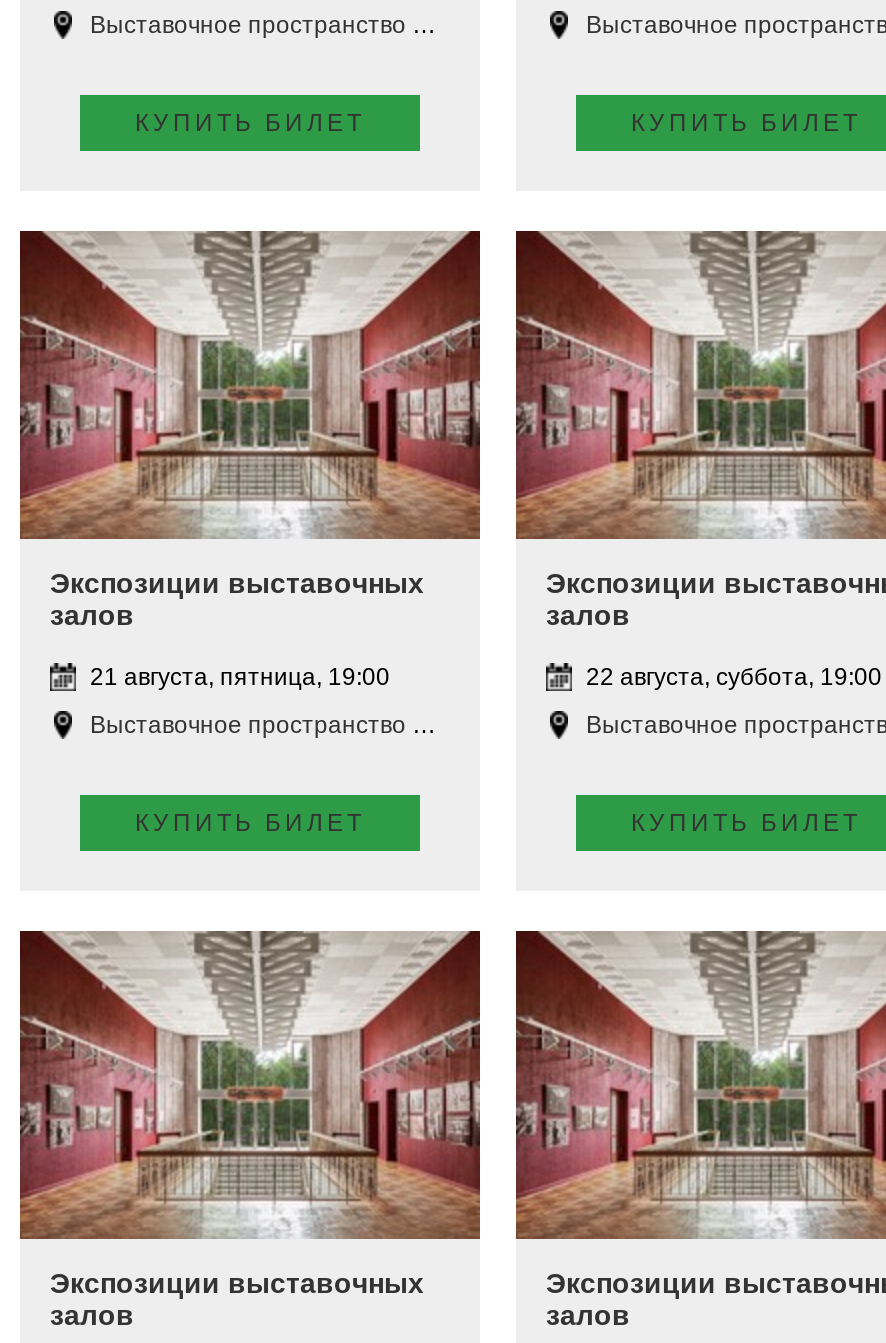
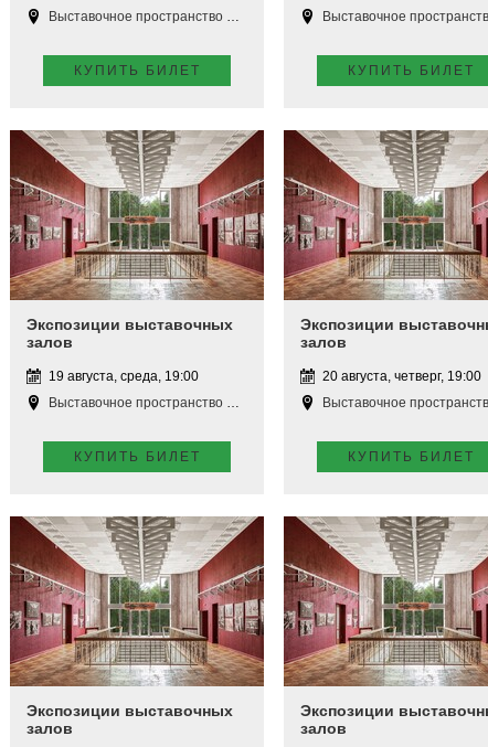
[90,663,390,691] 21 августа, пятница, 19:00 -> [49,369,199,384] 19 августа, среда, 19:00
[586,663,882,691] 22 августа, суббота, 19:00 -> [322,369,481,384] 20 августа, четверг, 19:00

